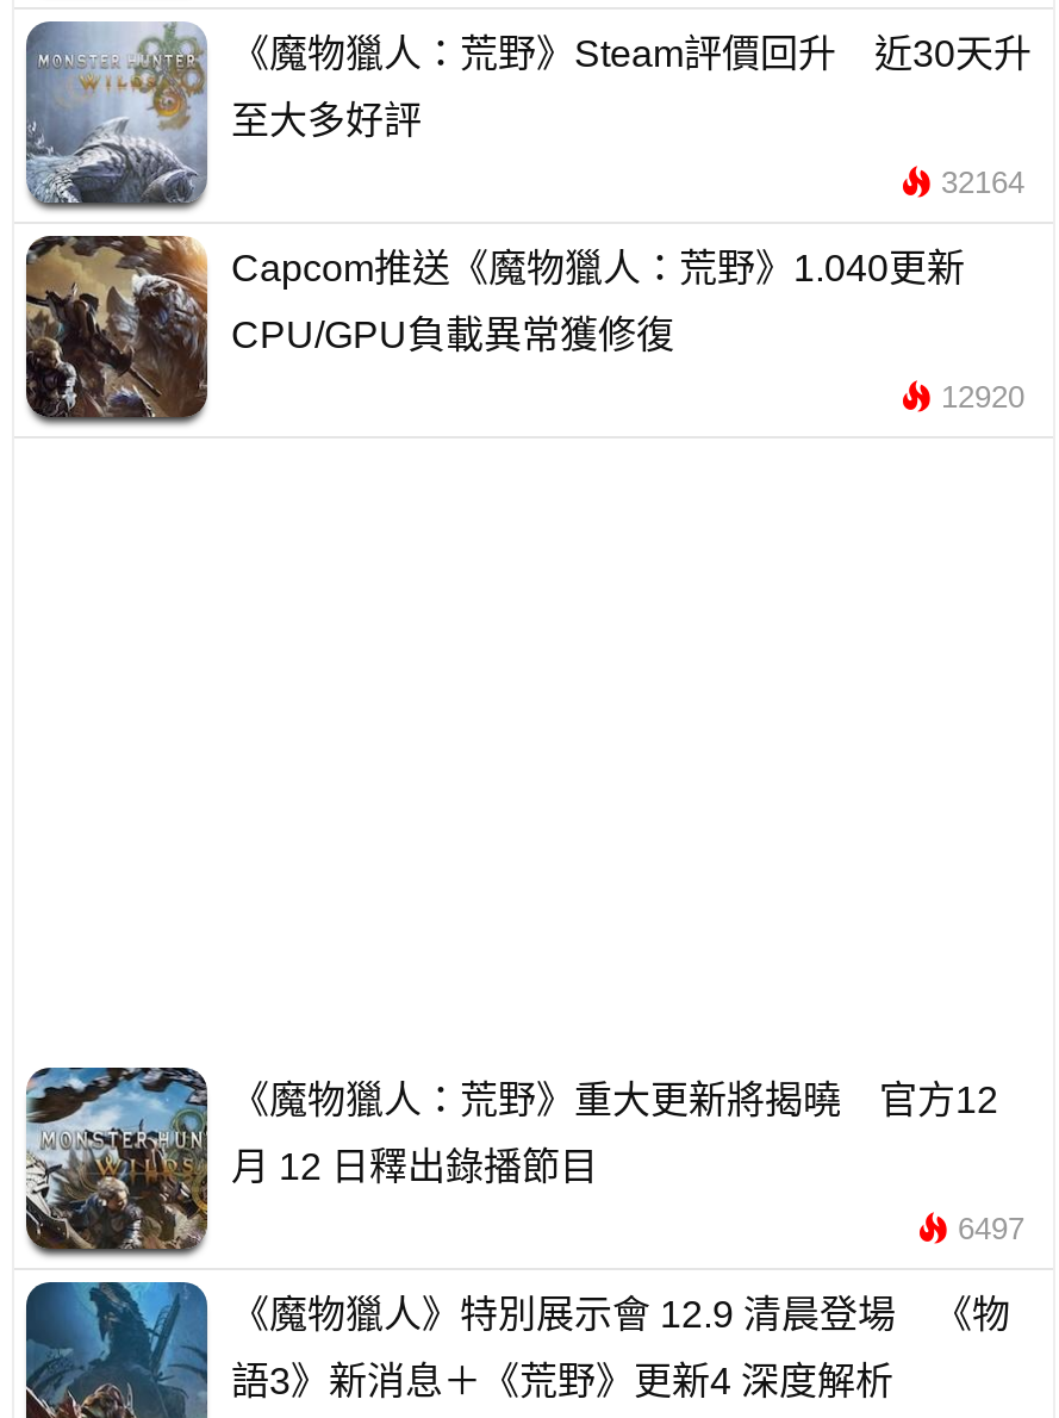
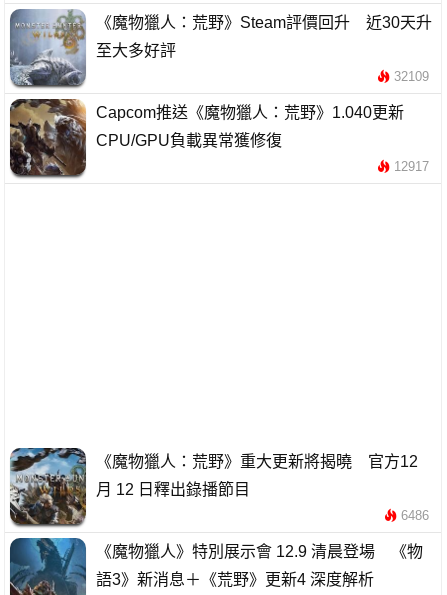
[941,164,1024,200] 32164 -> [394,69,429,84] 32109
[941,379,1024,415] 12920 -> [394,159,429,174] 12917
[958,1211,1024,1246] 6497 -> [401,508,429,523] 6486

